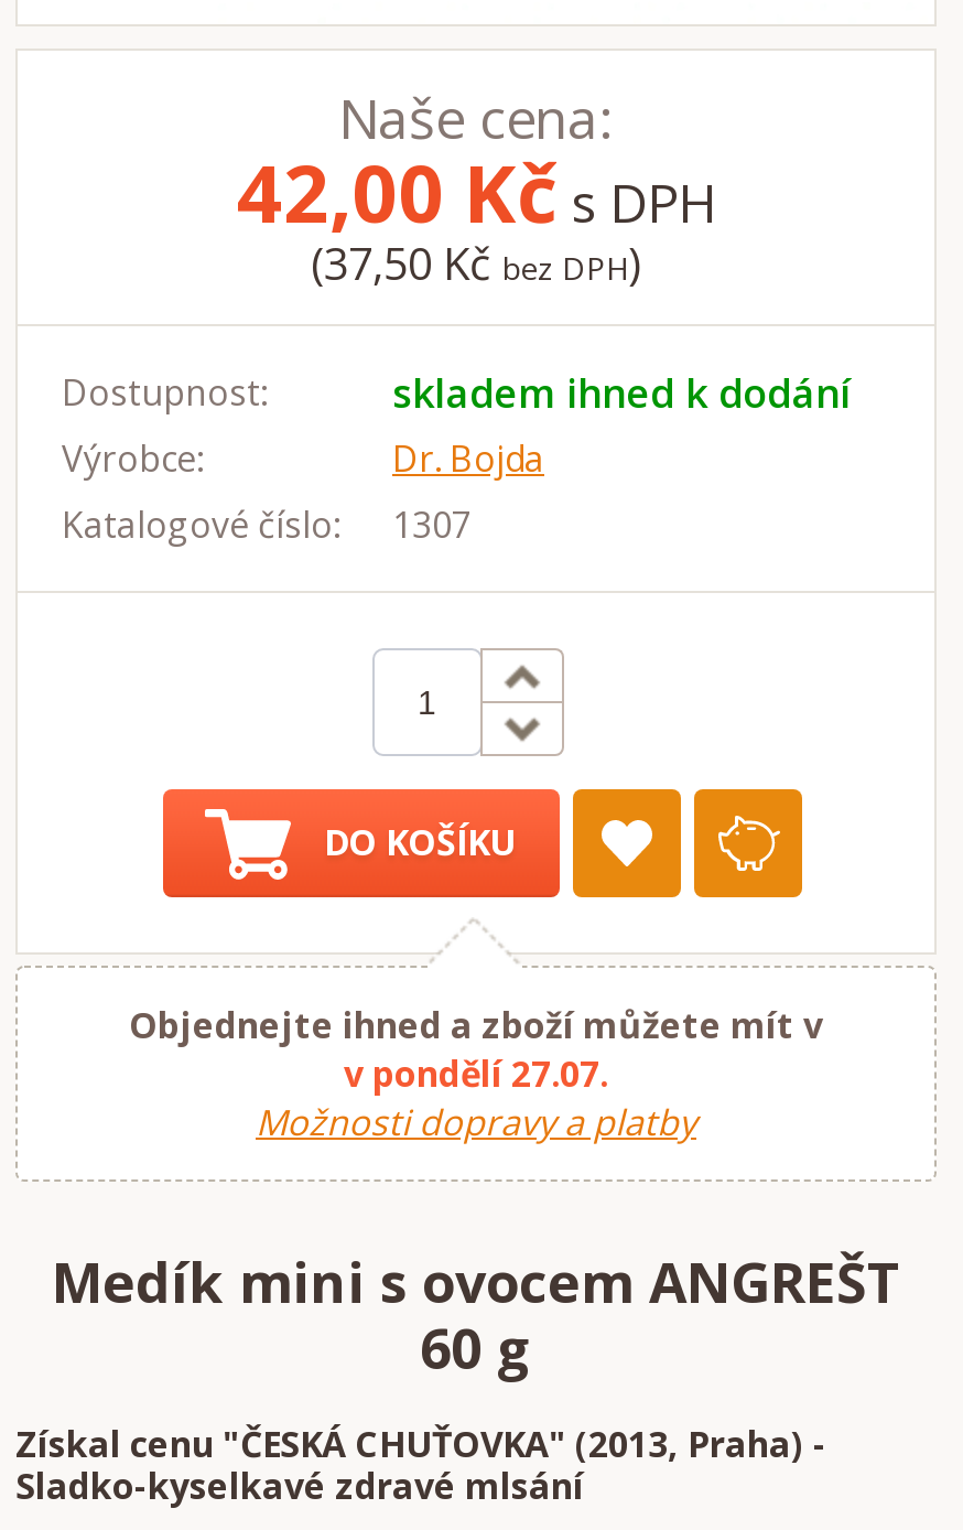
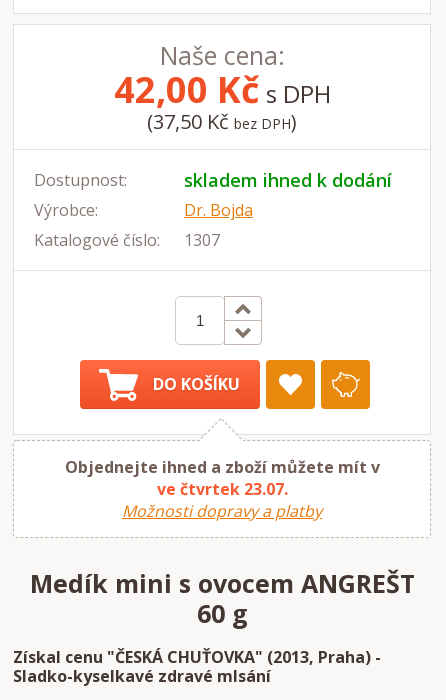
[344,1049,608,1098] v pondělí 27.07. -> [156,478,287,500] ve čtvrtek 23.07.

